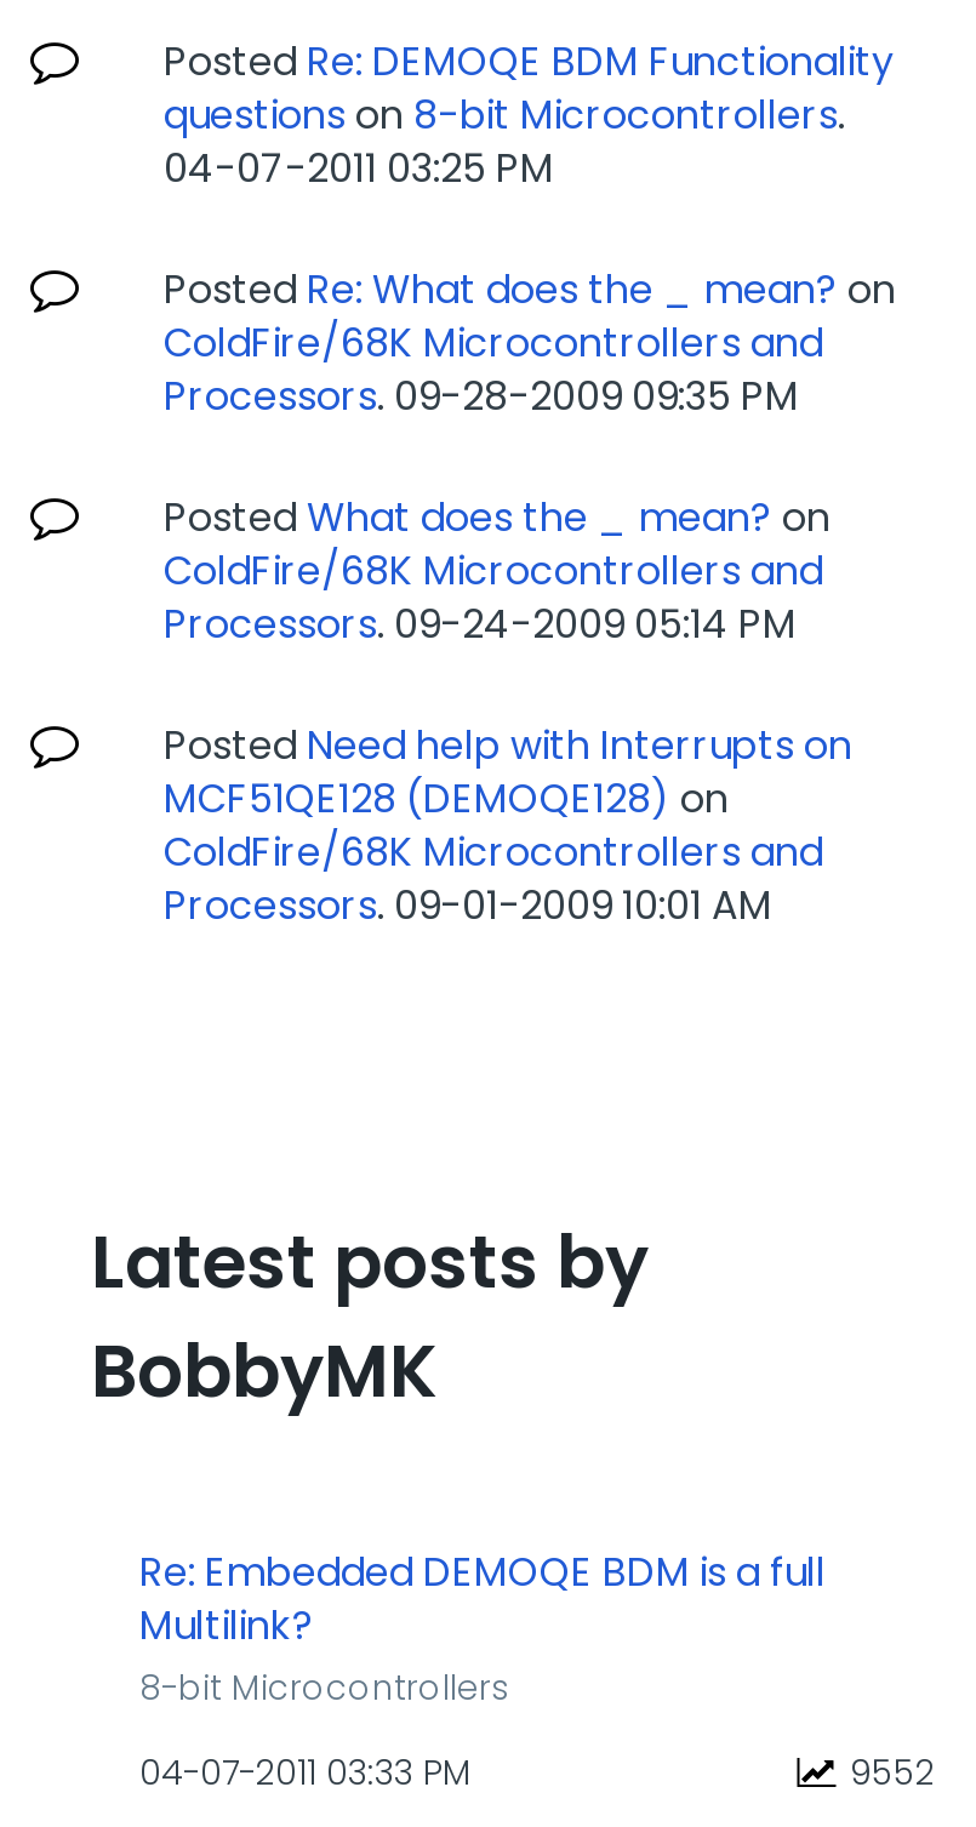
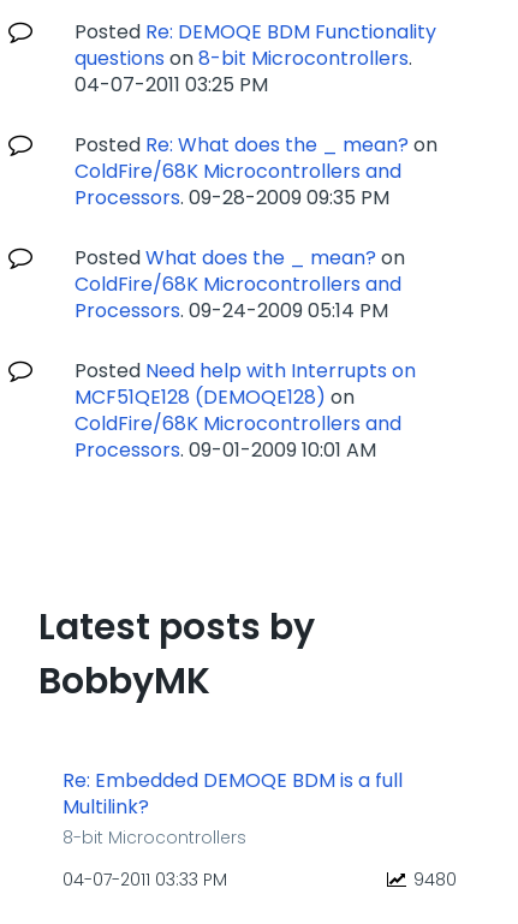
[840,1747,935,1796] 9552 -> [409,867,457,891] 9480

